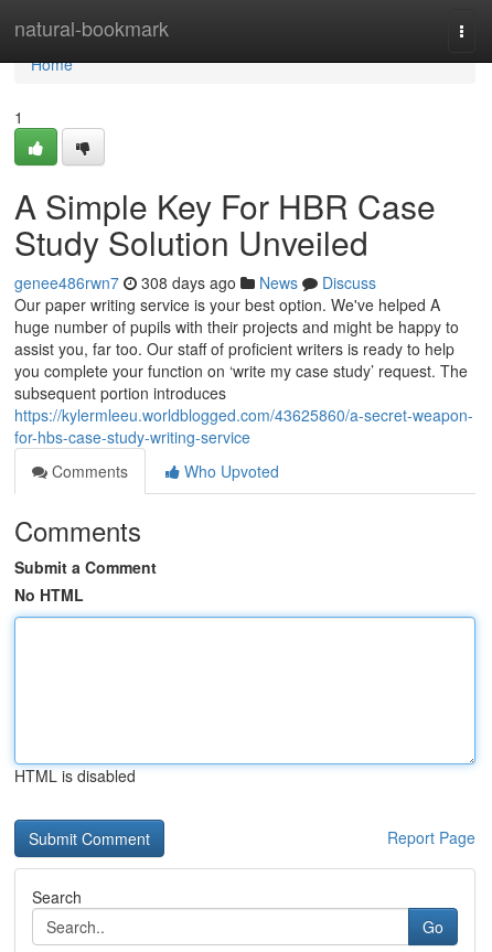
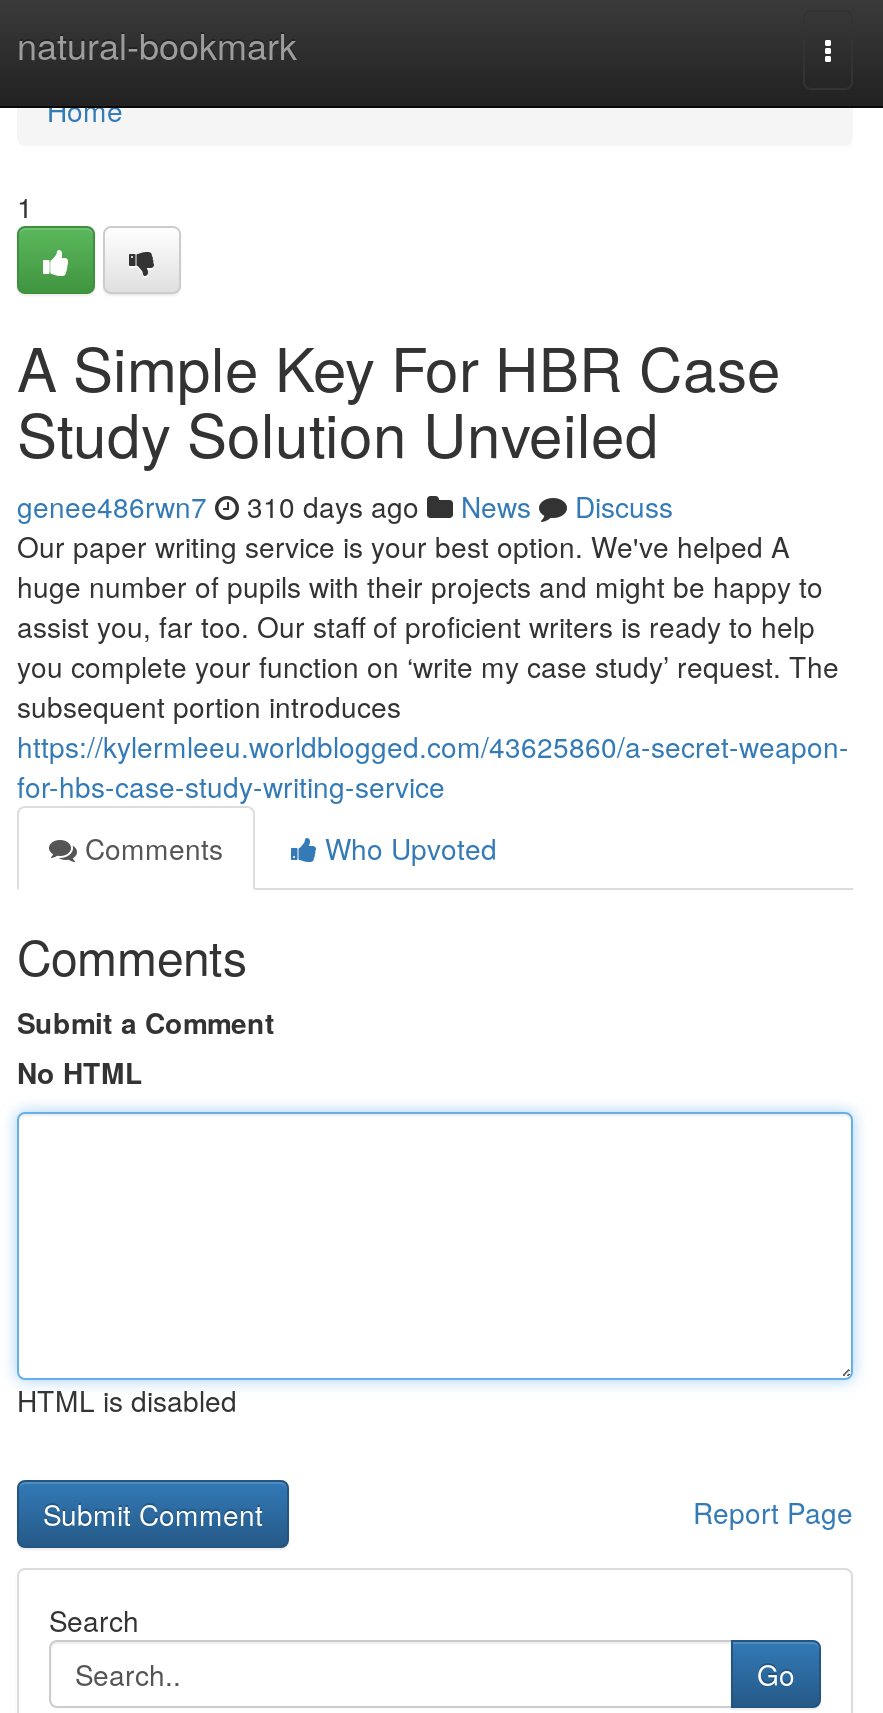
[14,271,376,293] genee486rwn7 308 days ago News Discuss -> [17,486,673,526] genee486rwn7 310 days ago News Discuss

